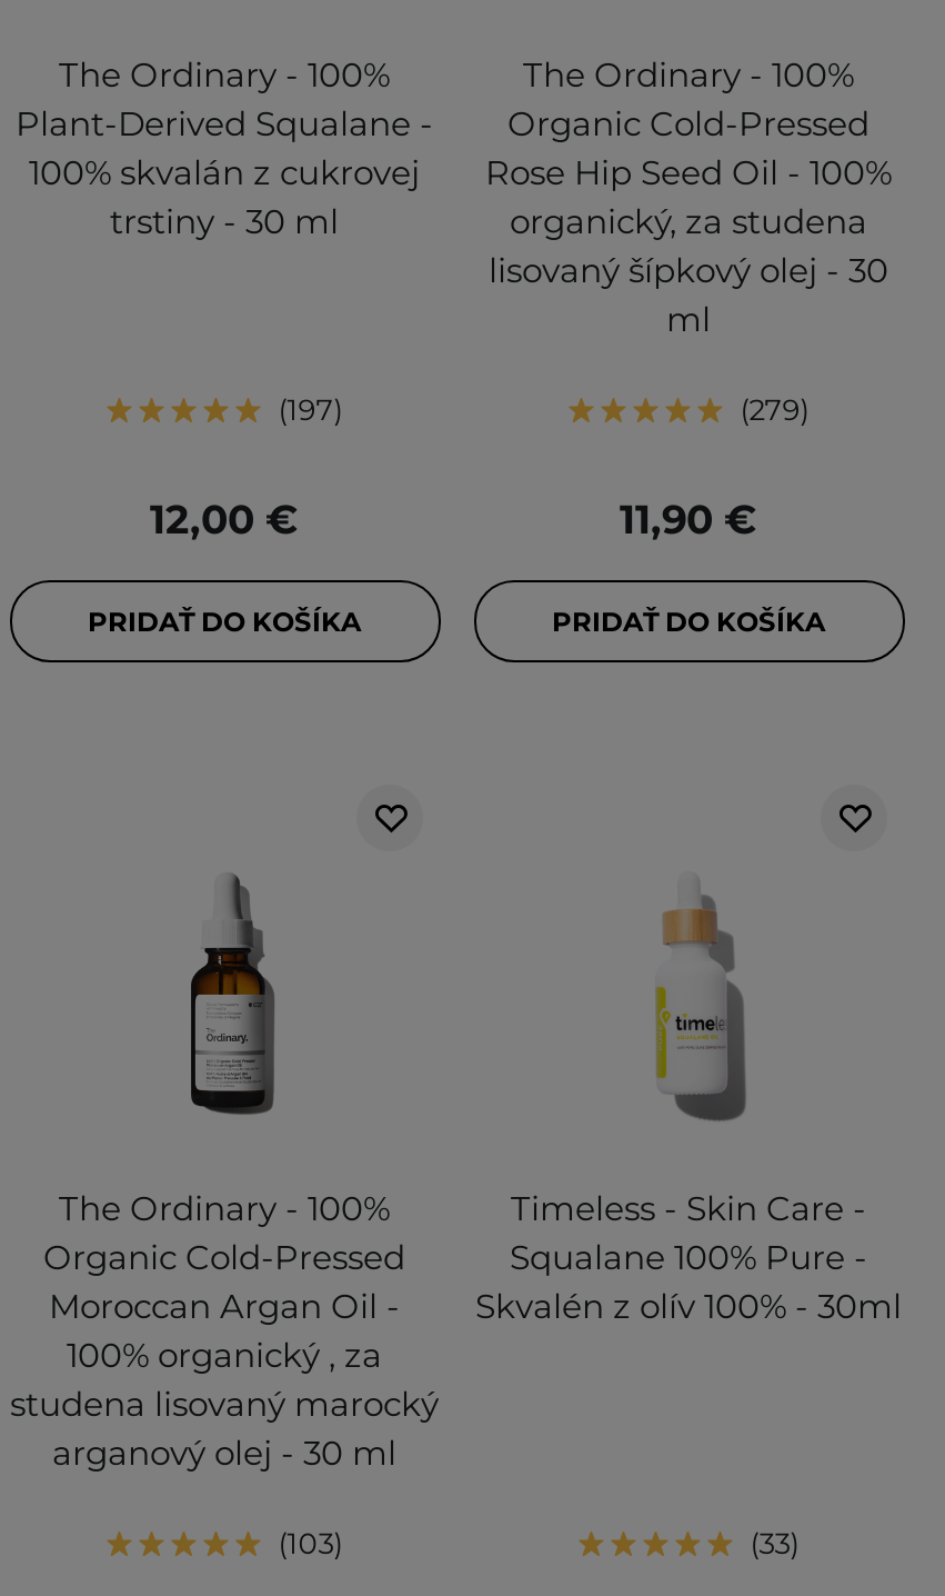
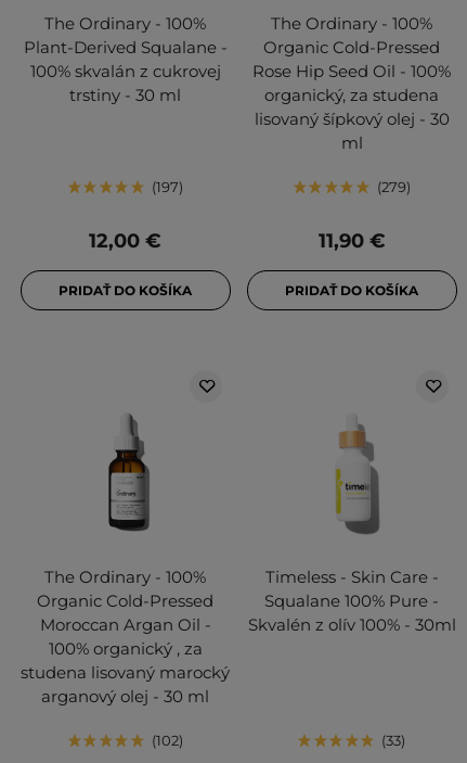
[287,1526,334,1562] 103 -> [156,732,179,749] 102

